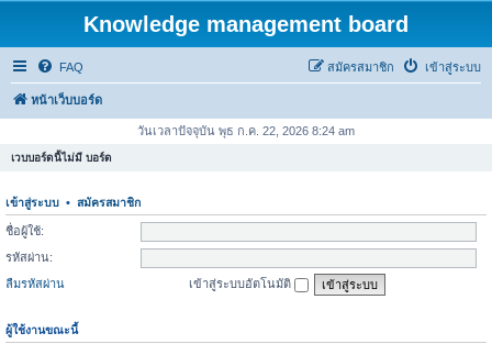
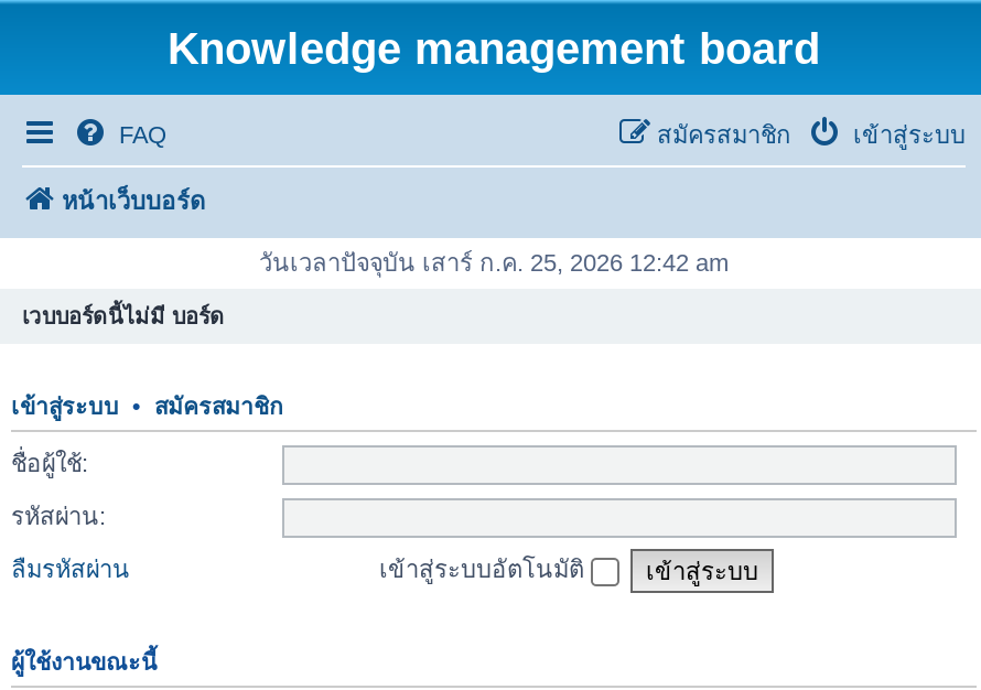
[137,124,355,137] วันเวลาปัจจุบัน พุธ ก.ค. 22, 2026 8:24 am -> [259,249,729,276] วันเวลาปัจจุบัน เสาร์ ก.ค. 25, 2026 12:42 am

